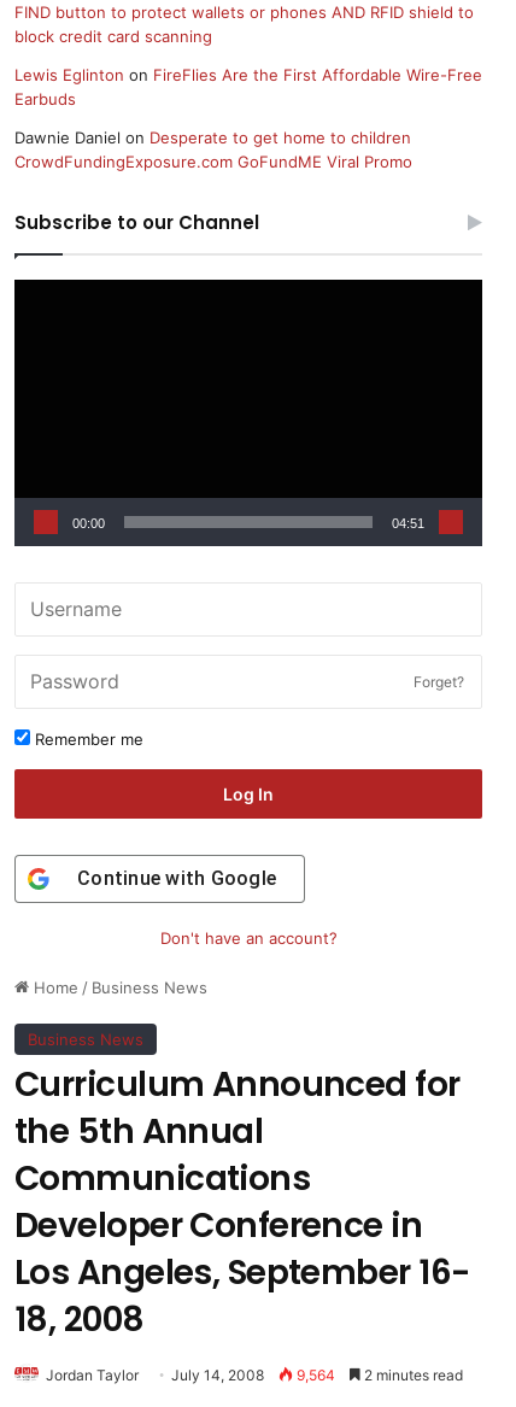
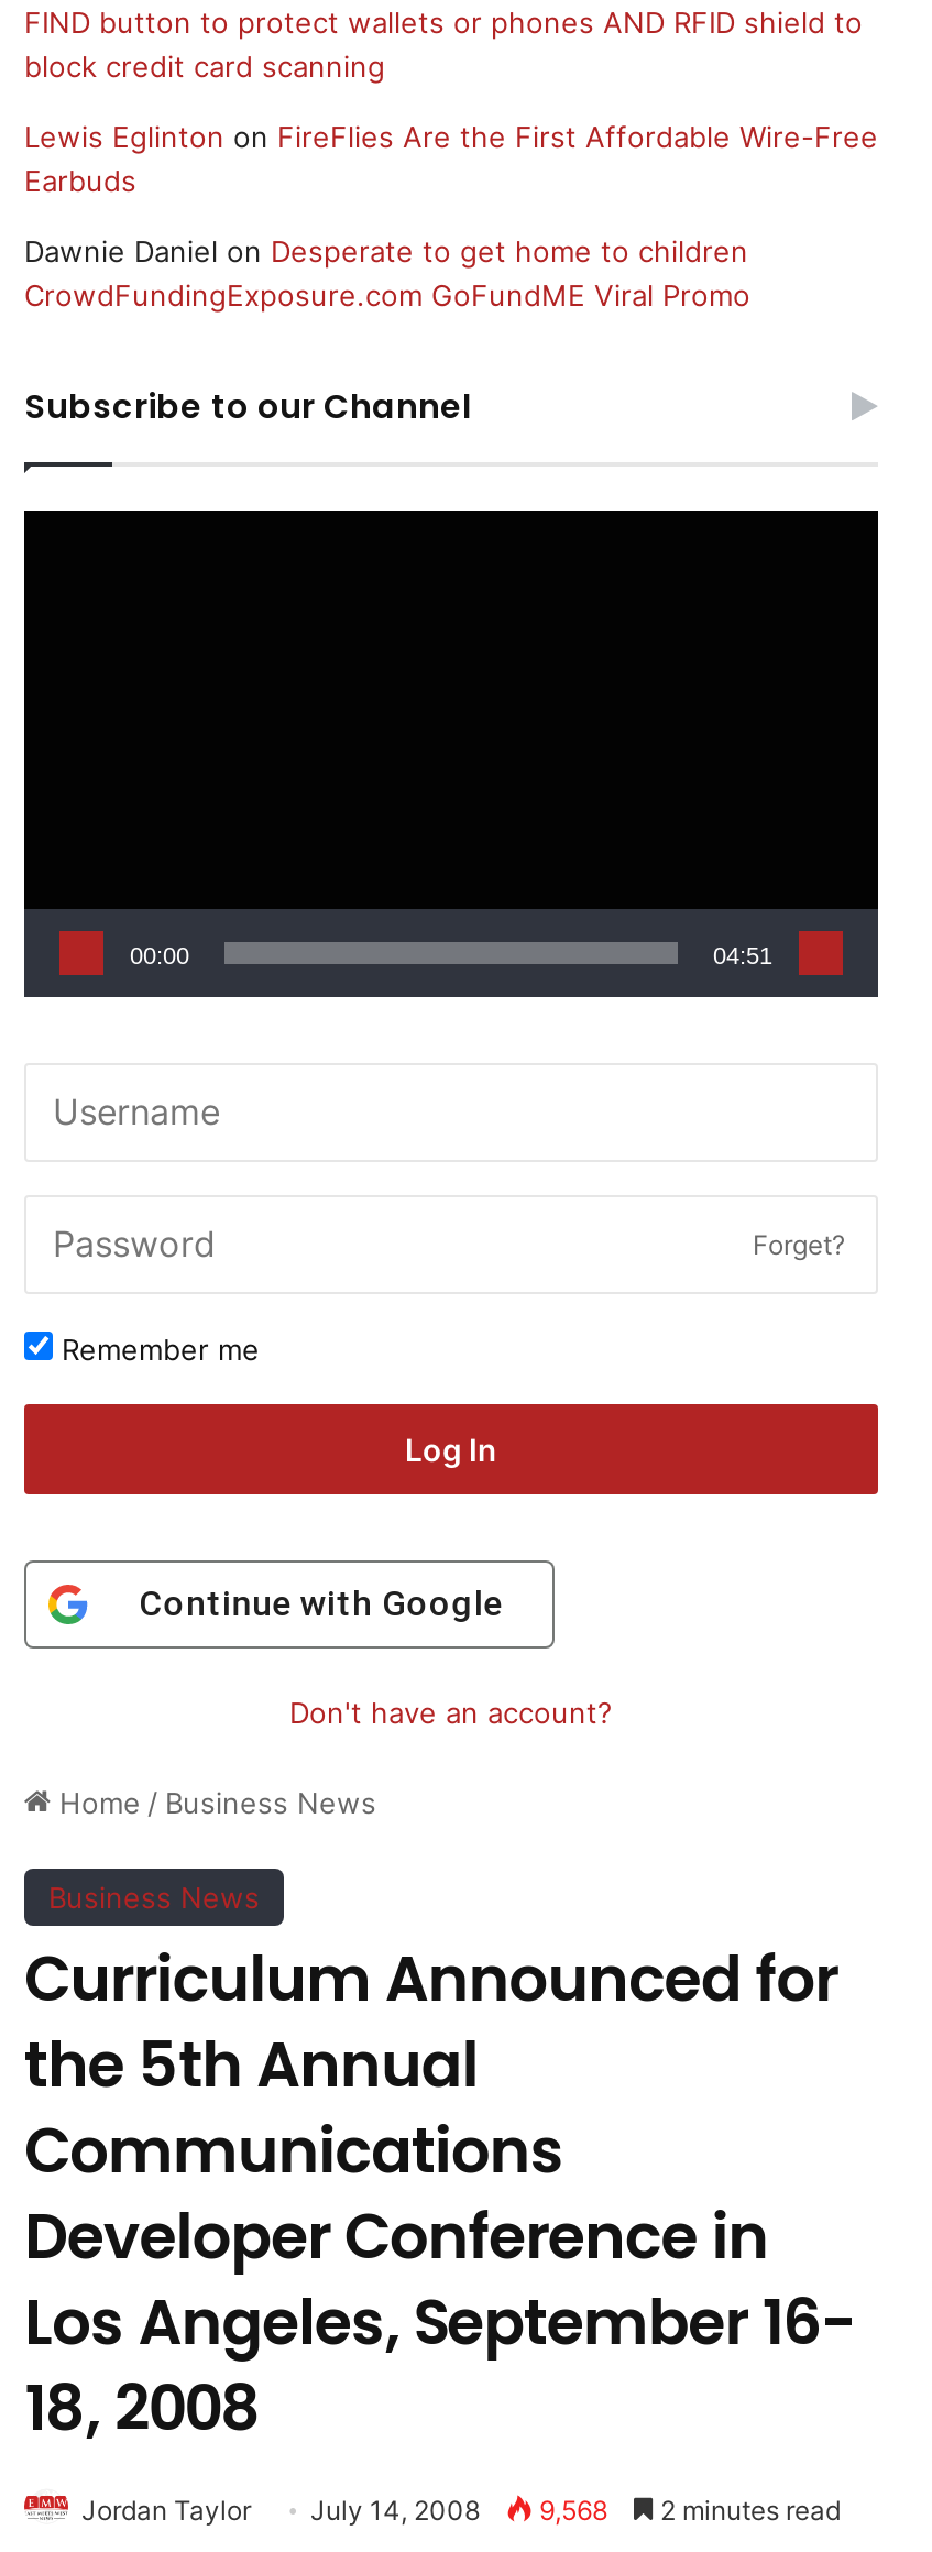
[46,1366,463,1384] Jordan Taylor July 14, 2008 9,564 2 minutes read -> [81,2494,841,2527] Jordan Taylor July 14, 2008 9,568 2 minutes read

